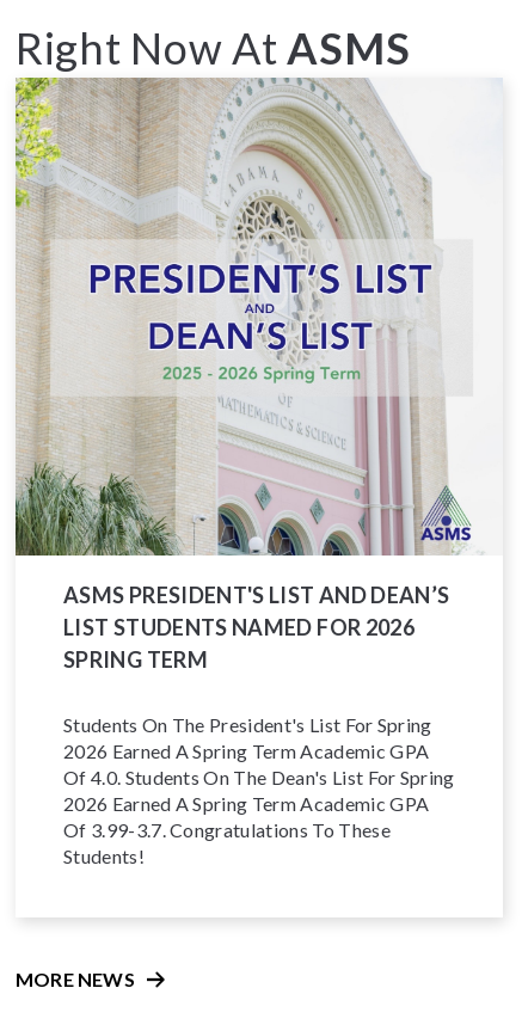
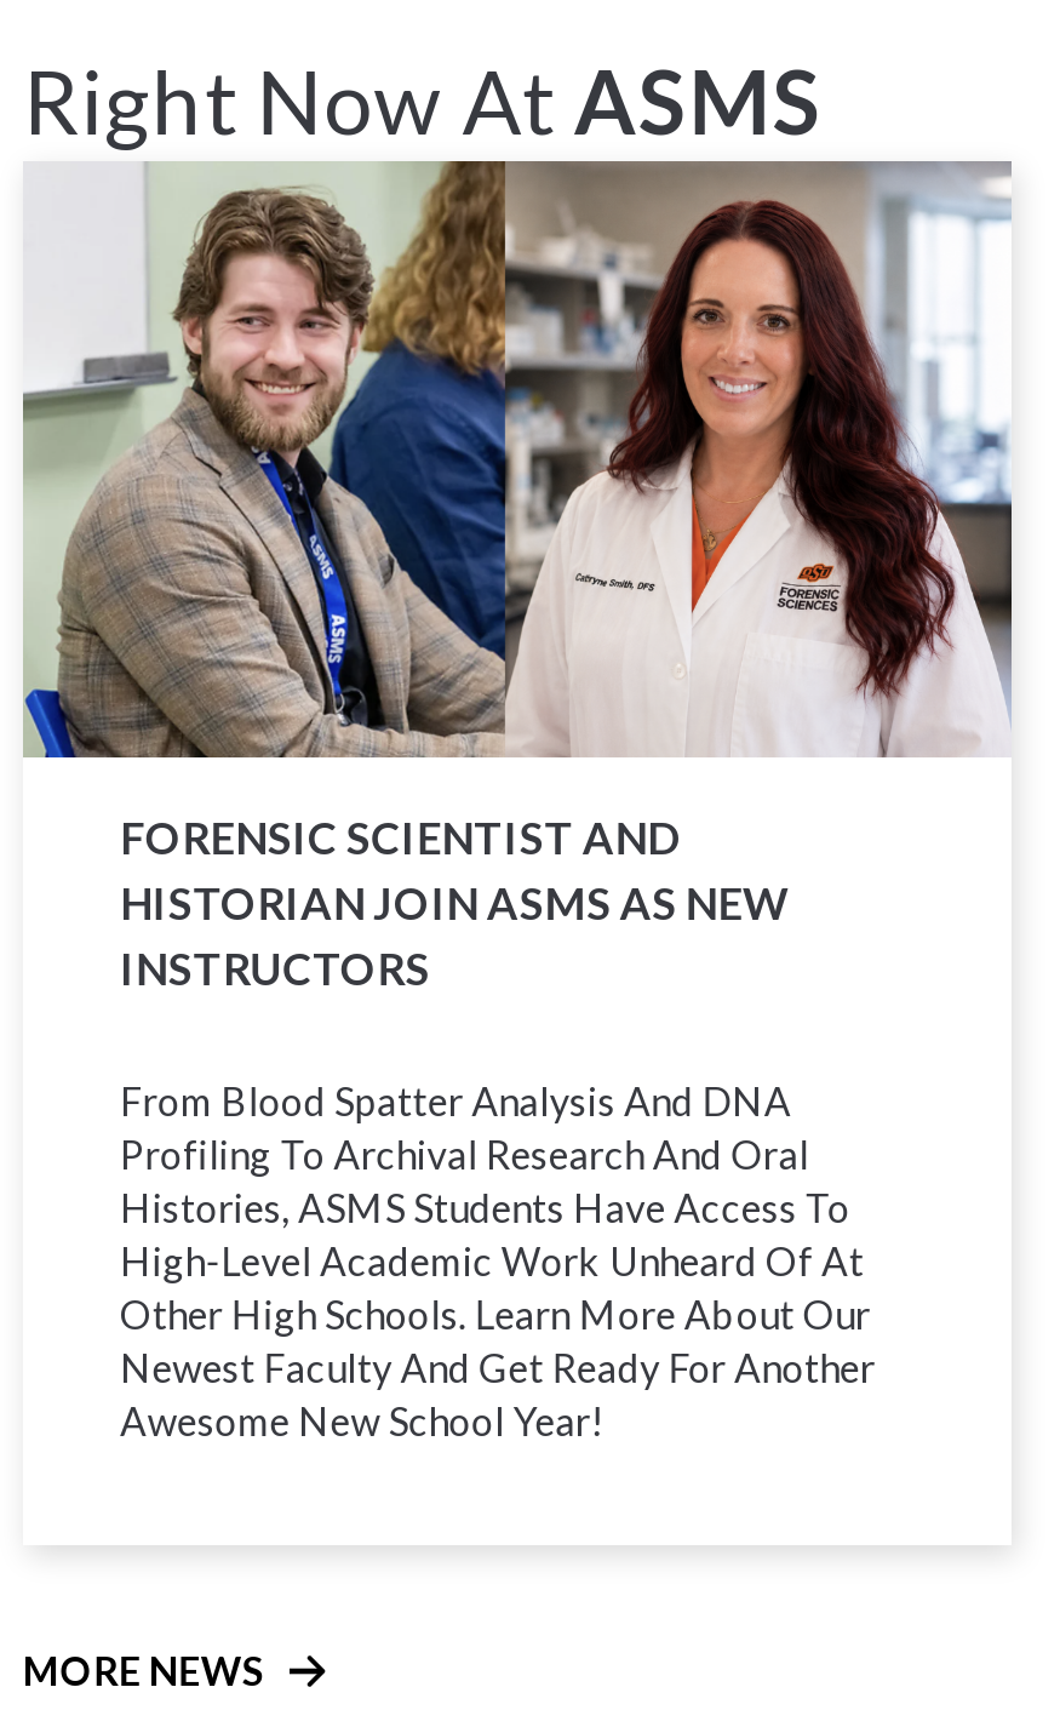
[14,78,502,673] [image] | ASMS PRESIDENT'S LIST AND DEAN’S | LIST STUDENTS NAMED FOR 2026 | SPRING TERM -> [23,161,1014,995] [image] | FORENSIC SCIENTIST AND | HISTORIAN JOIN ASMS AS NEW | INSTRUCTORS
[63,714,455,868] Students On The President's List For Spring | 2026 Earned A Spring Term Academic GPA | Of 4.0. Students On The Dean's List For Spring | 2026 Earned A Spring Term Academic GPA | Of 3.99-3.7. Congratulations To These | Students! -> [120,1077,875,1443] From Blood Spatter Analysis And DNA | Profiling To Archival Research And Oral | Histories, ASMS Students Have Access To | High-Level Academic Work Unheard Of At | Other High Schools. Learn More About Our | Newest Faculty And Get Ready For Another | Awesome New School Year!

